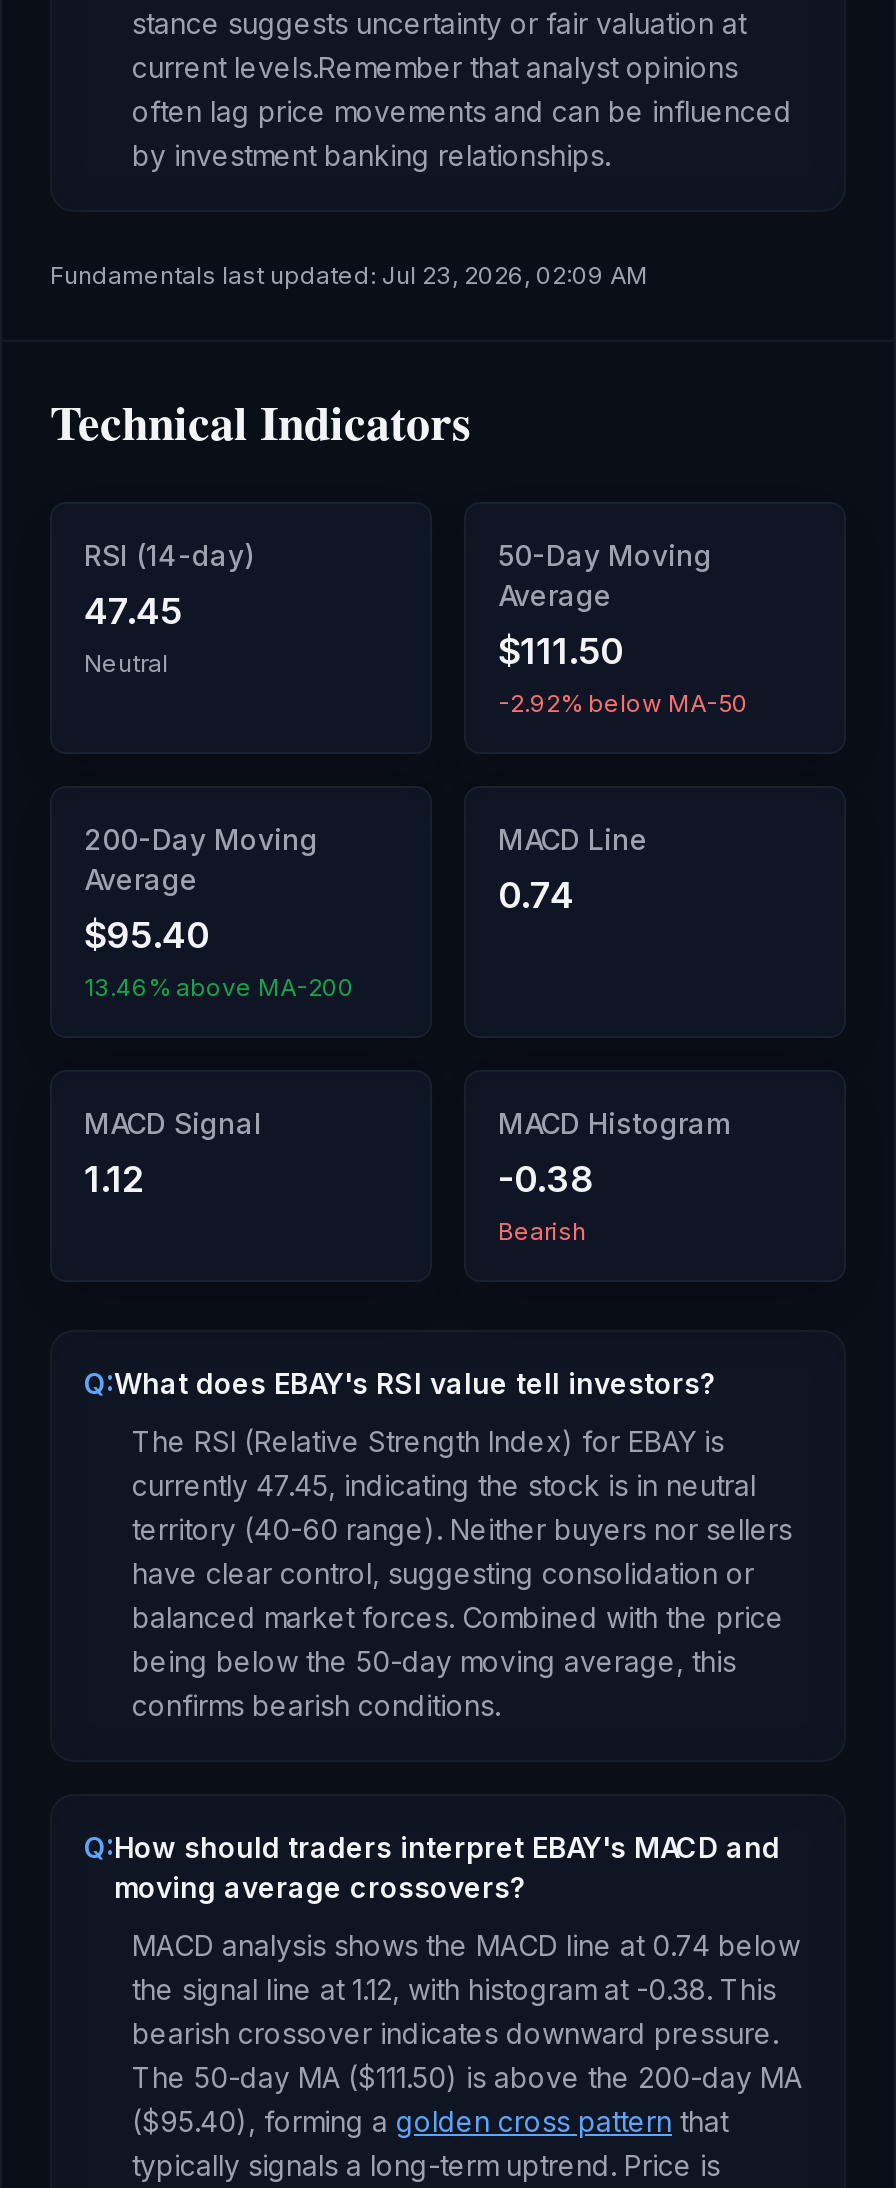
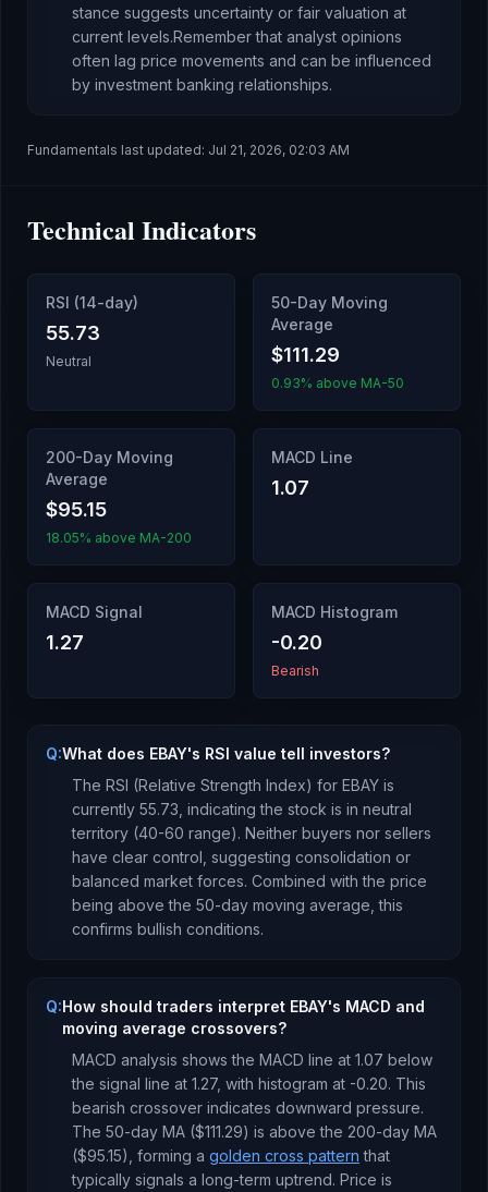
[50,260,648,290] Fundamentals last updated: Jul 23, 2026, 02:09 AM -> [27,142,350,158] Fundamentals last updated: Jul 21, 2026, 02:03 AM
[84,590,182,632] 47.45 -> [46,321,100,344] 55.73
[498,630,624,672] $111.50 -> [271,343,340,366] $111.29
[498,688,748,718] -2.92% below MA-50 -> [271,375,404,391] 0.93% above MA-50
[498,874,574,916] 0.74 -> [271,476,309,499] 1.07
[84,914,210,956] $95.40 -> [46,498,107,521] $95.15
[84,972,354,1002] 13.46% above MA-200 -> [46,530,192,546] 18.05% above MA-200
[84,1158,144,1200] 1.12 -> [46,631,84,654] 1.27
[498,1158,594,1200] -0.38 -> [271,631,322,654] -0.20
[132,1468,756,1502] currently 47.45, indicating the stock is in neutral -> [72,800,412,818] currently 55.73, indicating the stock is in neutral
[132,1644,736,1678] being below the 50-day moving average, this -> [72,896,403,914] being above the 50-day moving average, this
[132,1688,500,1722] confirms bearish conditions. -> [72,920,264,938] confirms bullish conditions.
[132,1928,800,1962] MACD analysis shows the MACD line at 0.74 below -> [72,1050,432,1069] MACD analysis shows the MACD line at 1.07 below
[132,1972,776,2006] the signal line at 1.12, with histogram at -0.38. This -> [72,1074,426,1093] the signal line at 1.27, with histogram at -0.20. This
[132,2060,802,2094] The 50-day MA ($111.50) is above the 200-day MA -> [72,1122,437,1141] The 50-day MA ($111.29) is above the 200-day MA
[132,2104,728,2138] ($95.40), forming a golden cross pattern that -> [72,1146,390,1165] ($95.15), forming a golden cross pattern that

